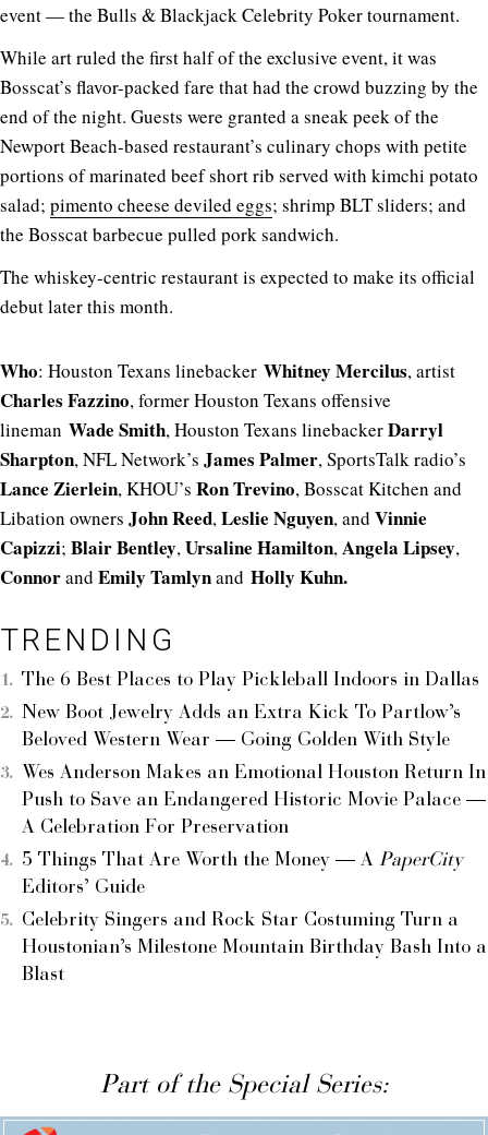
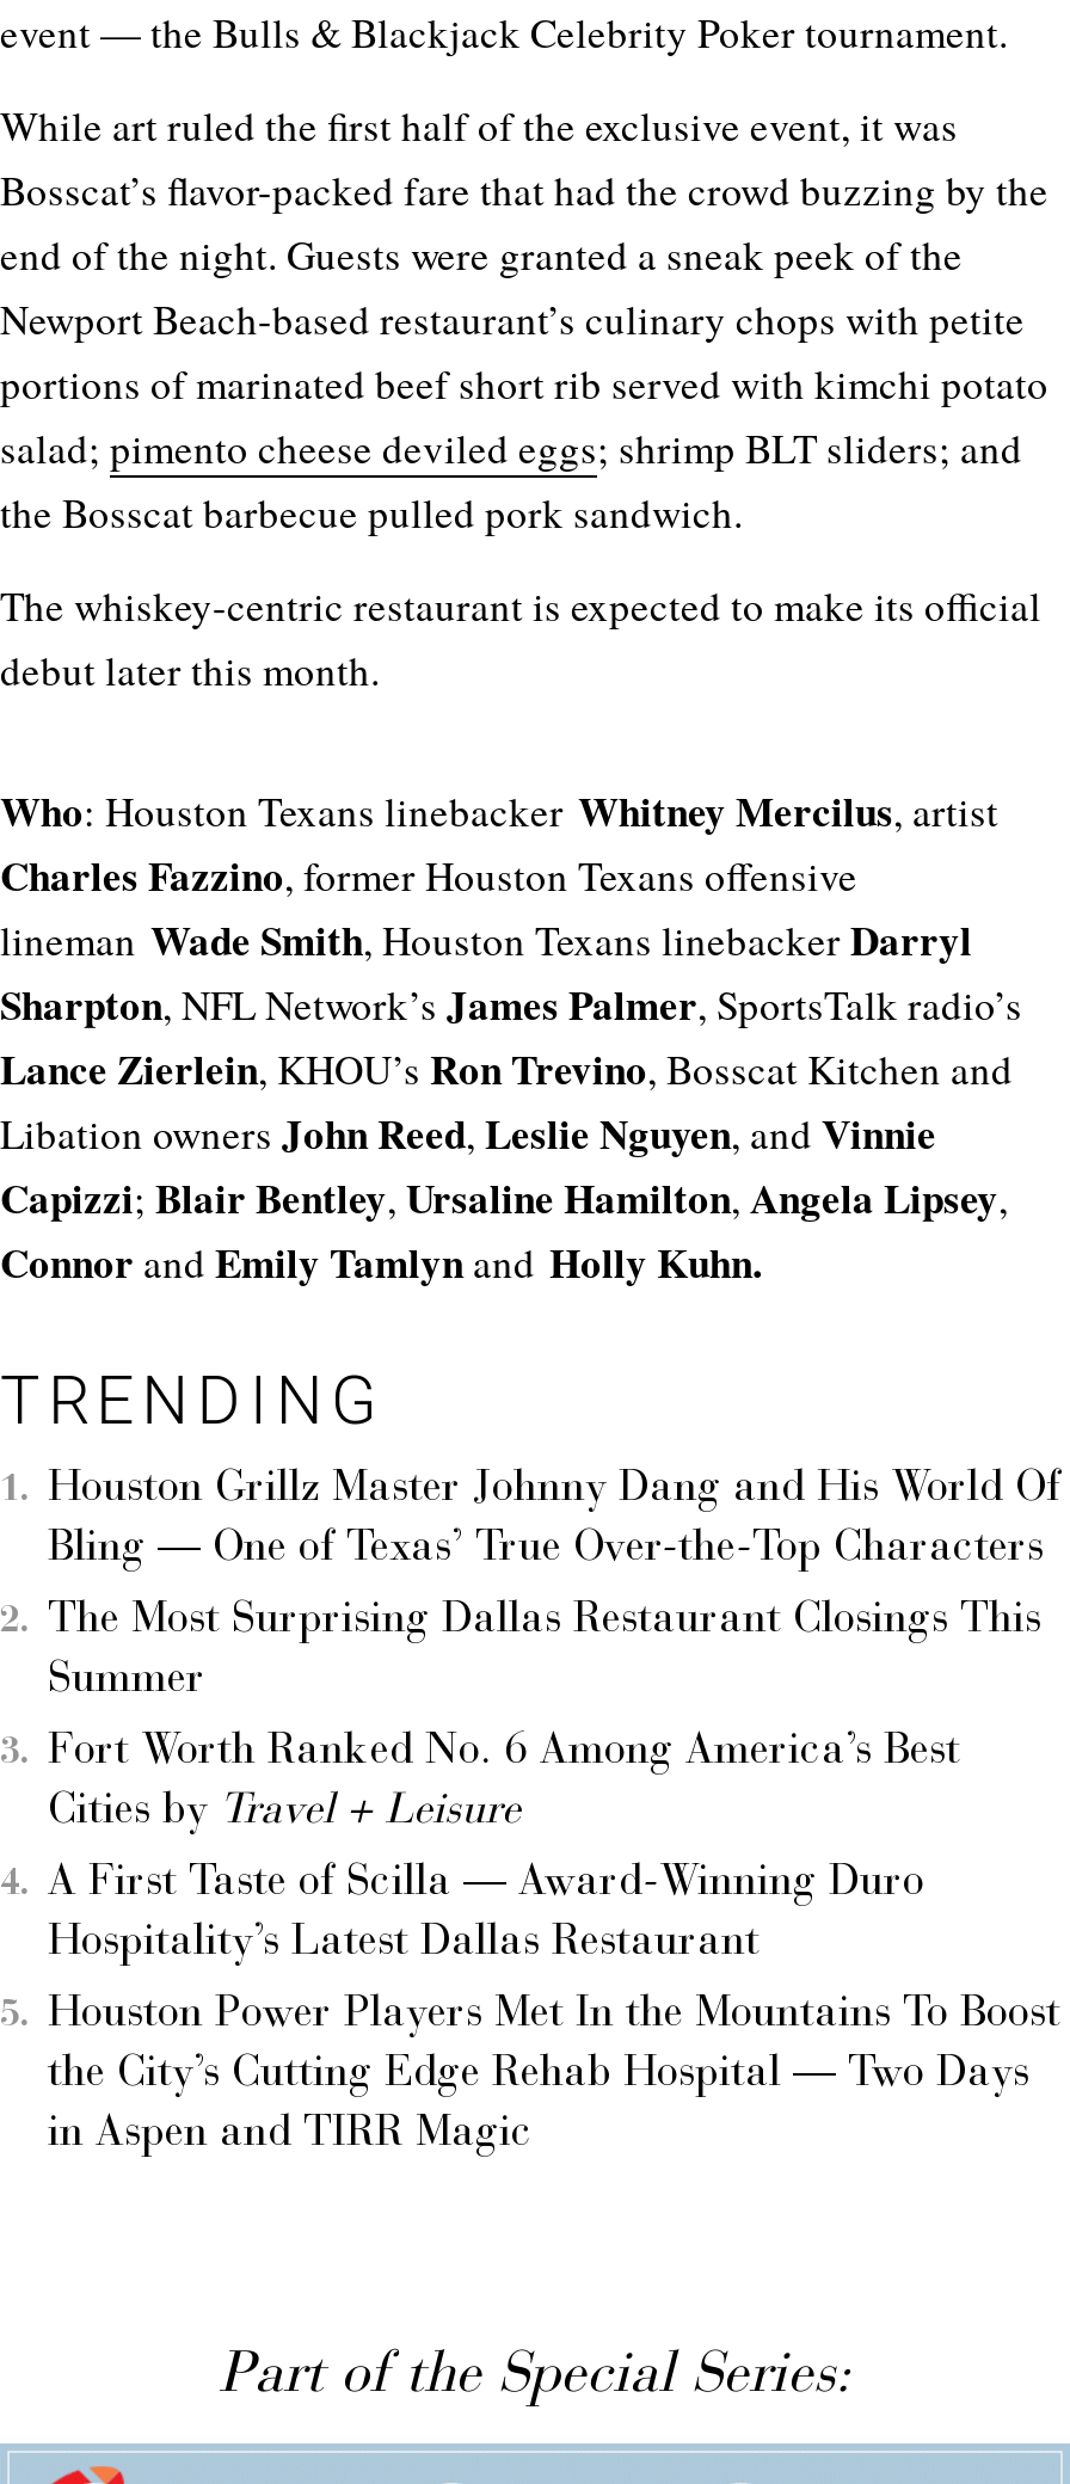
[22,671,479,691] The 6 Best Places to Play Pickleball Indoors in Dallas -> [48,1468,1060,1571] Houston Grillz Master Johnny Dang and His World Of | Bling — One of Texas’ True Over-the-Top Characters
[22,704,461,751] New Boot Jewelry Adds an Extra Kick To Partlow’s | Beloved Western Wear — Going Golden With Style -> [48,1600,1041,1702] The Most Surprising Dallas Restaurant Closings This | Summer
[22,764,486,838] Wes Anderson Makes an Emotional Houston Return In | Push to Save an Endangered Historic Movie Palace — | A Celebration For Preservation -> [48,1731,960,1834] Fort Worth Ranked No. 6 Among America’s Best | Cities by Travel + Leisure
[22,851,463,898] 5 Things That Are Worth the Money — A PaperCity | Editors’ Guide -> [48,1863,924,1965] A First Taste of Scilla — Award-Winning Duro | Hospitality’s Latest Dallas Restaurant
[22,911,487,985] Celebrity Singers and Rock Star Costuming Turn a | Houstonian’s Milestone Mountain Birthday Bash Into a | Blast -> [48,1994,1060,2156] Houston Power Players Met In the Mountains To Boost | the City’s Cutting Edge Rehab Hospital — Two Days | in Aspen and TIRR Magic

